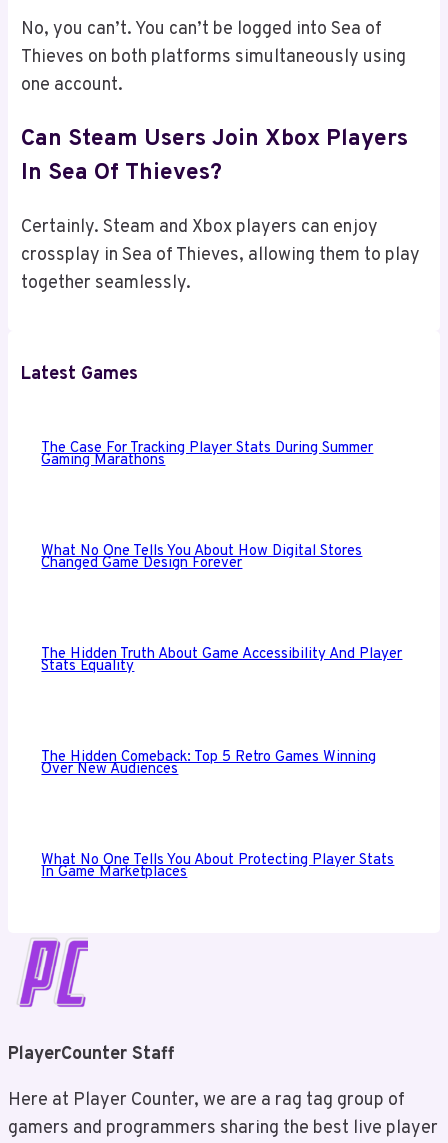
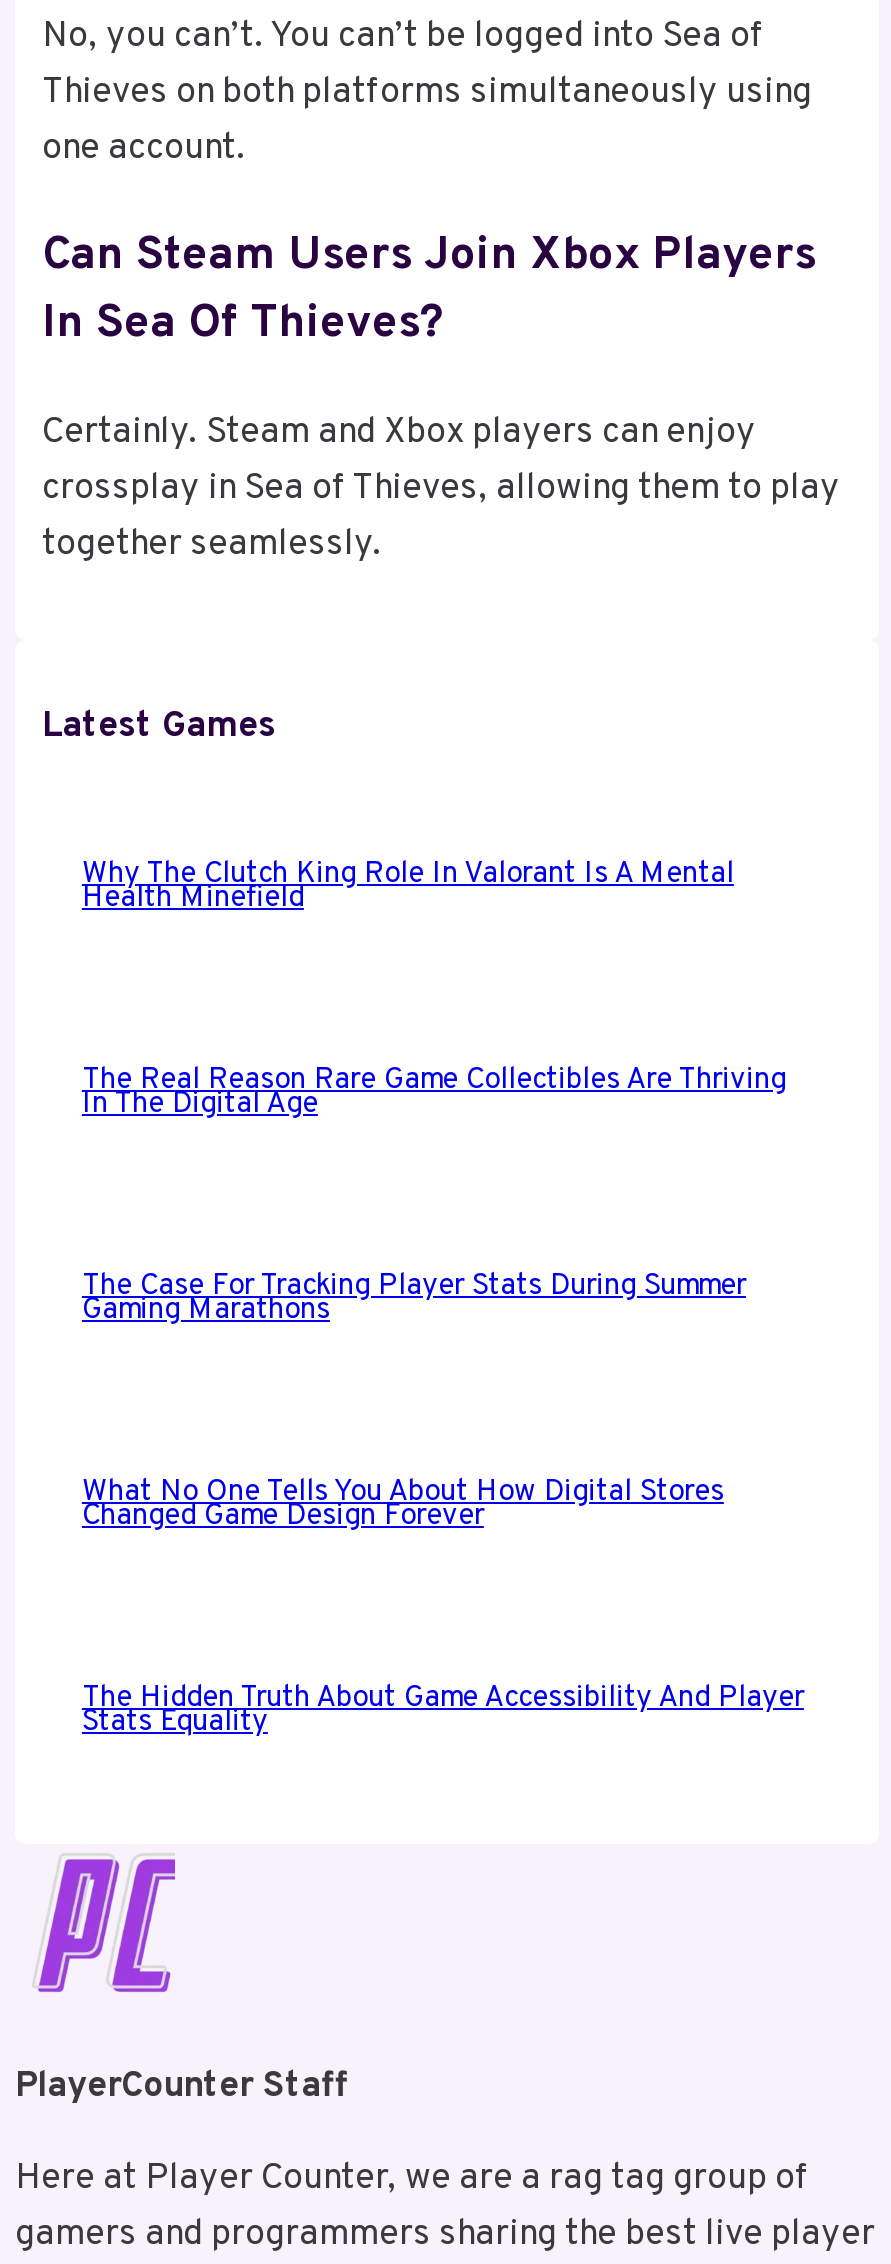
none -> [82,857,734,919] Why The Clutch King Role In Valorant Is A Mental | Health Minefield
none -> [82,1063,786,1125] The Real Reason Rare Game Collectibles Are Thriving | In The Digital Age
moved [41,439,402,676] -> [82,1269,804,1743]: The Case For Tracking Player Stats During Summer | Gaming Marathons | What No One Tells You About How Digital Stores | Changed Game Design Forever | The Hidden Truth About Game Accessibility And Player | Stats Equality
[41,748,376,779] The Hidden Comeback: Top 5 Retro Games Winning | Over New Audiences -> none
[41,851,394,882] What No One Tells You About Protecting Player Stats | In Game Marketplaces -> none

